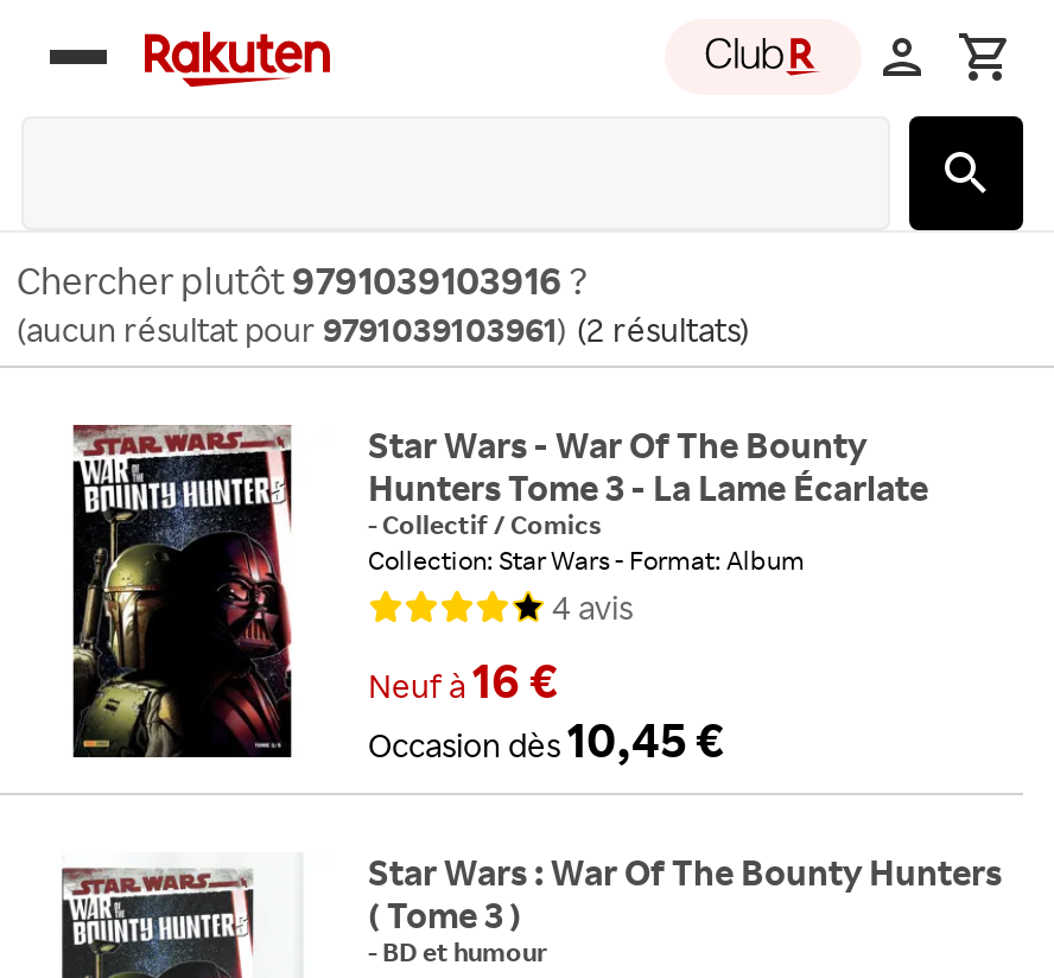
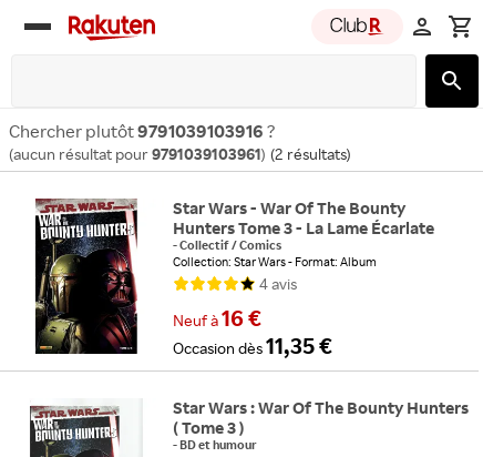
[368,709,724,768] Occasion dès10,45 € -> [173,331,332,359] Occasion dès11,35 €

